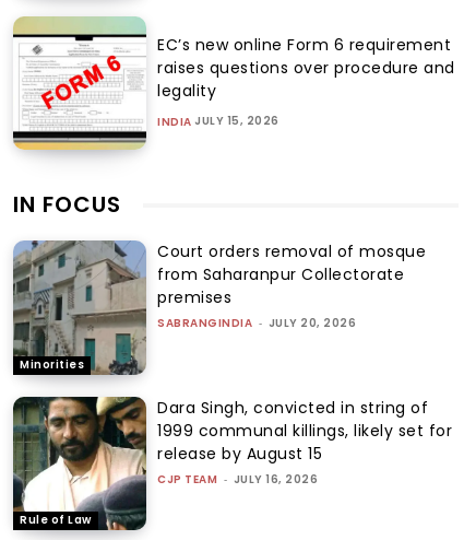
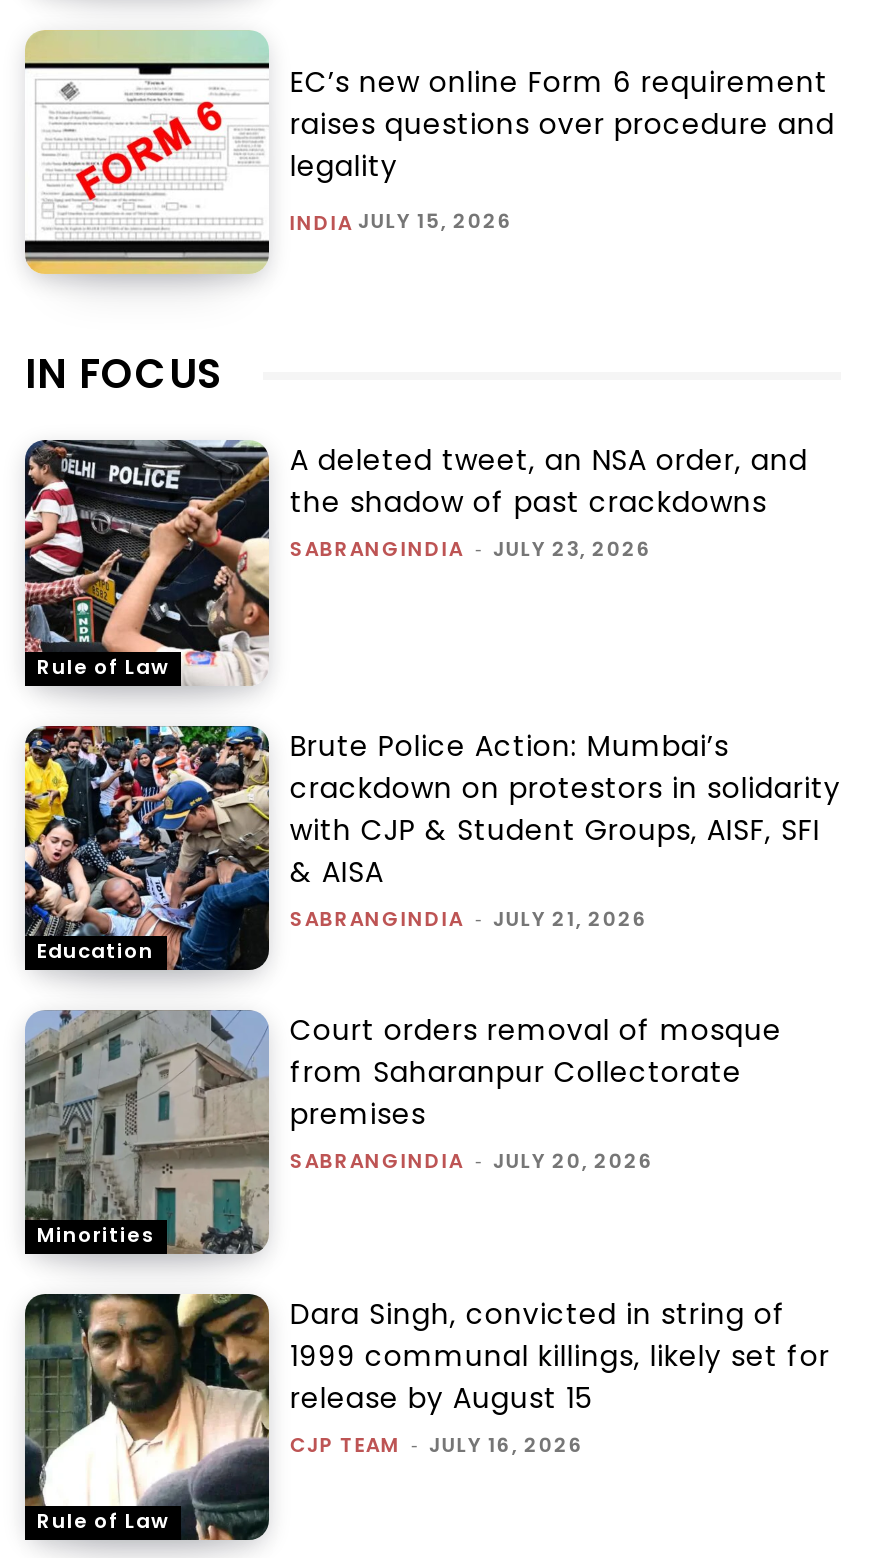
none -> [23,438,269,686] [image] | Rule of Law
none -> [23,724,261,972] [image] | Education
none -> [290,440,808,564] A deleted tweet, an NSA order, and | the shadow of past crackdowns | SABRANGINDIA - JULY 23, 2026
none -> [290,725,841,933] Brute Police Action: Mumbai’s | crackdown on protestors in solidarity | with CJP & Student Groups, AISF, SFI | & AISA | SABRANGINDIA - JULY 21, 2026

